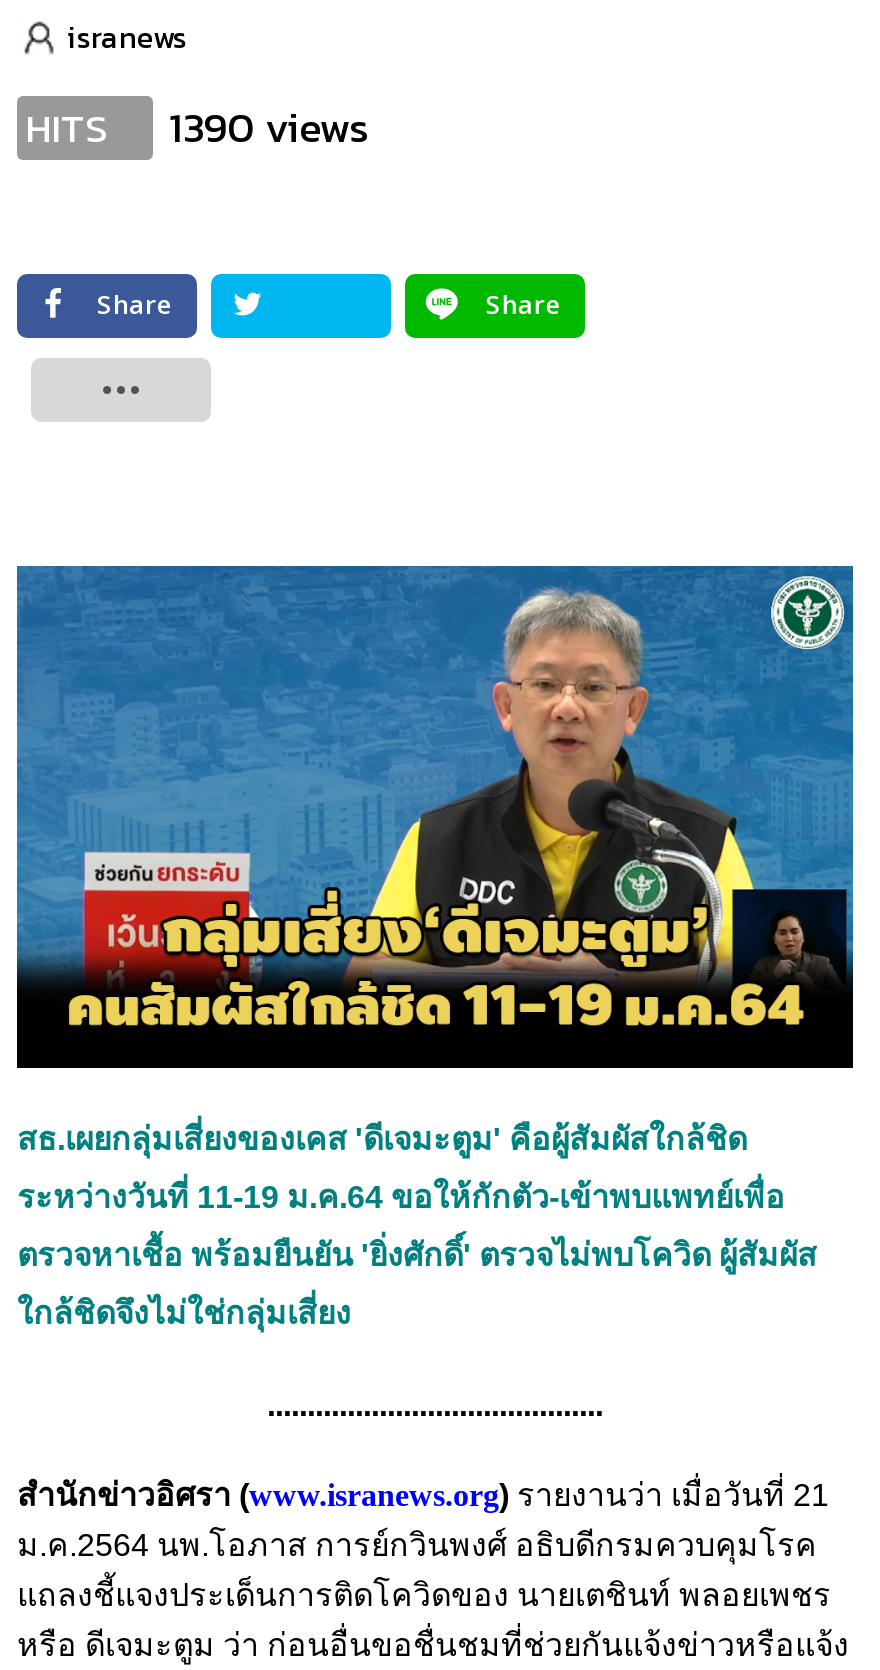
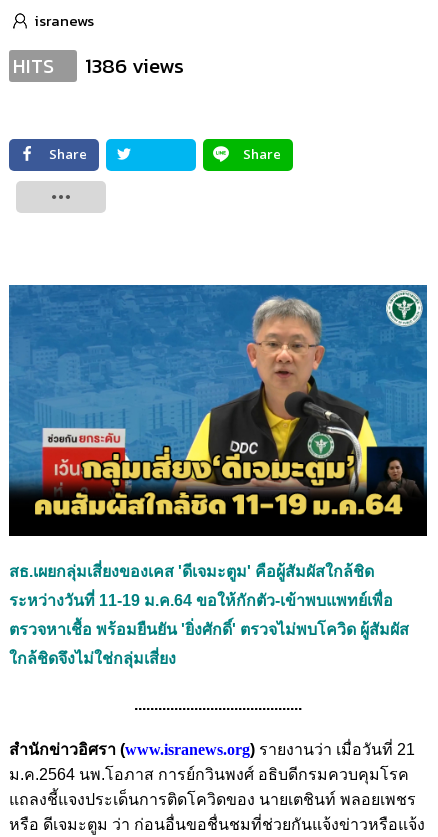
[25,95,369,157] HITS 1390 views -> [13,49,184,80] HITS 1386 views

